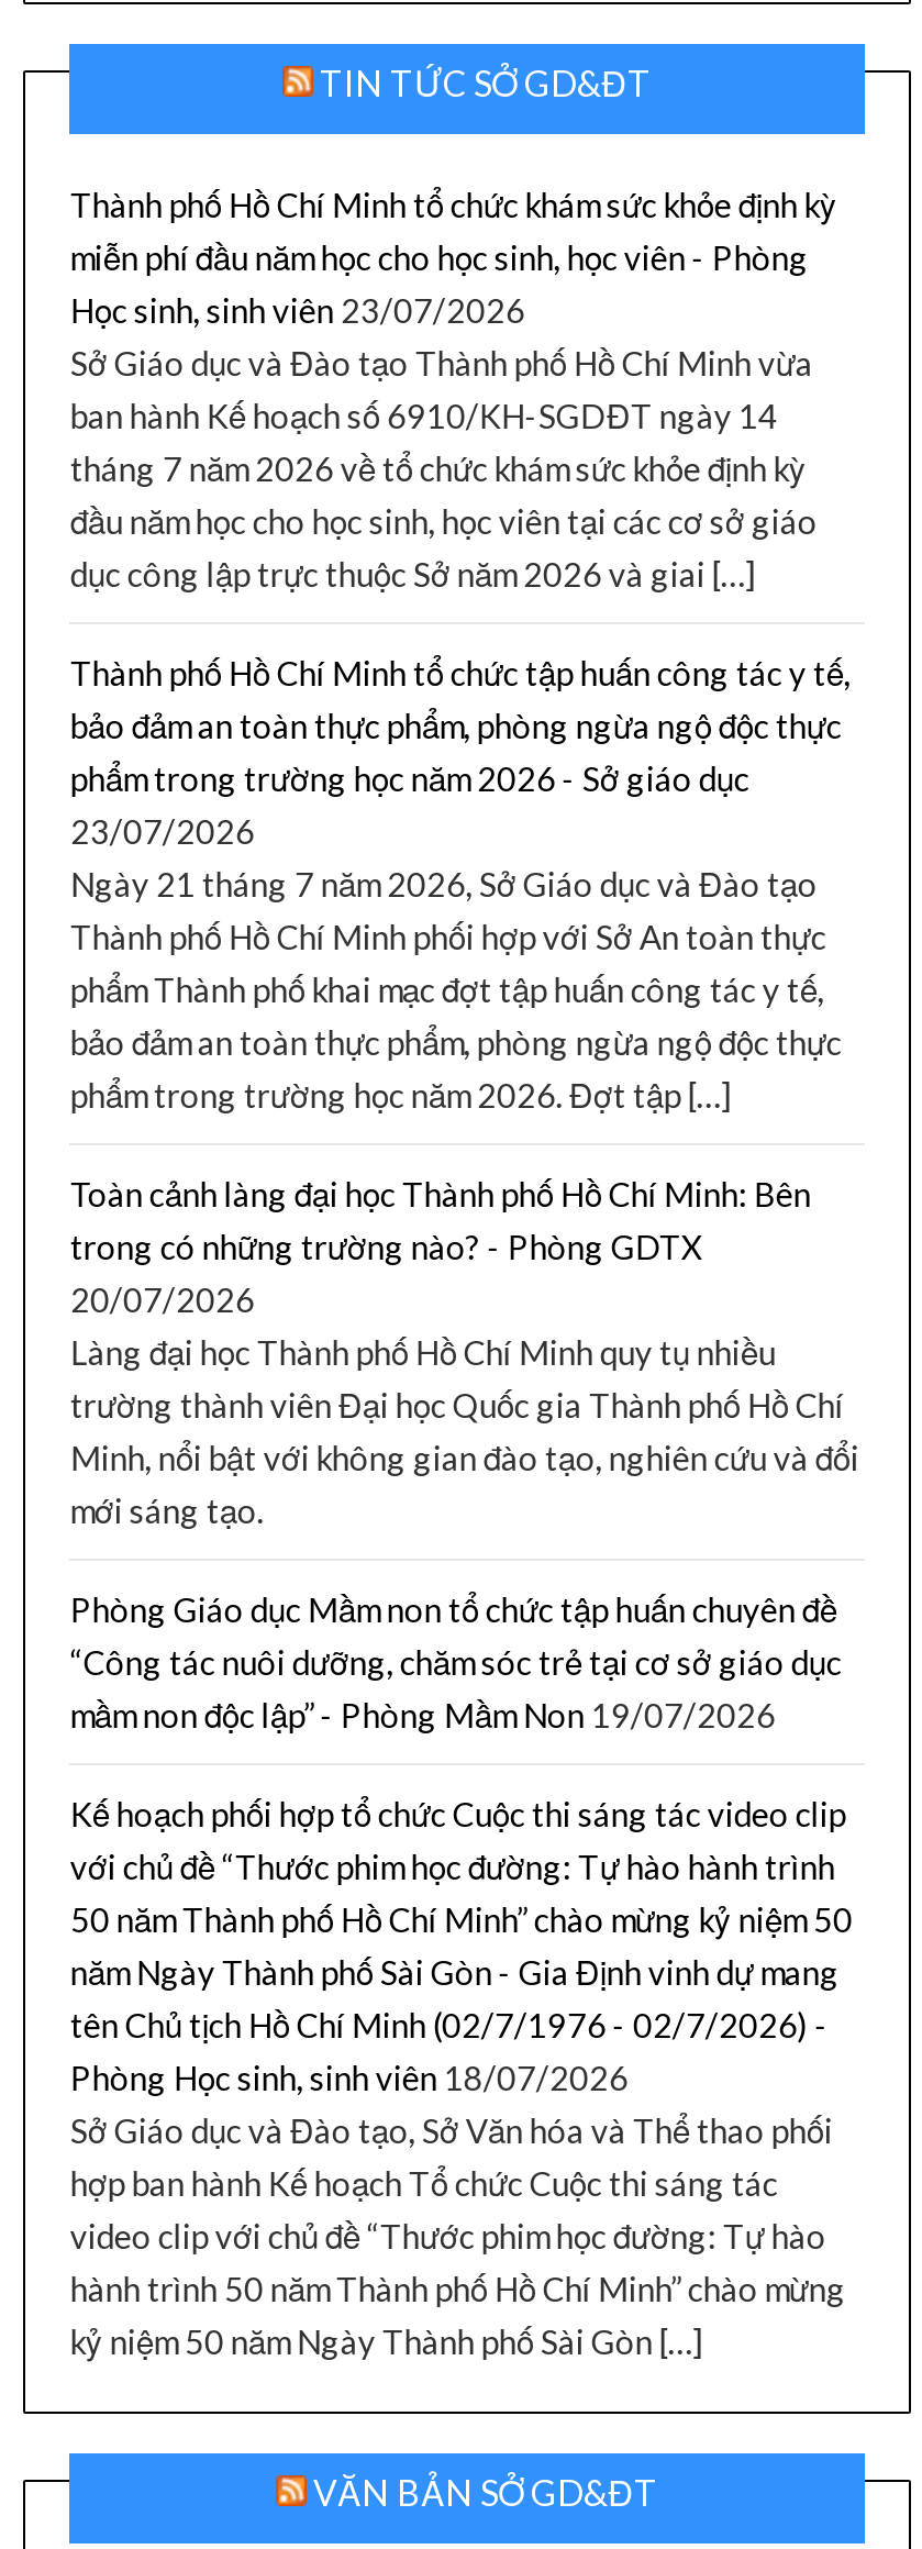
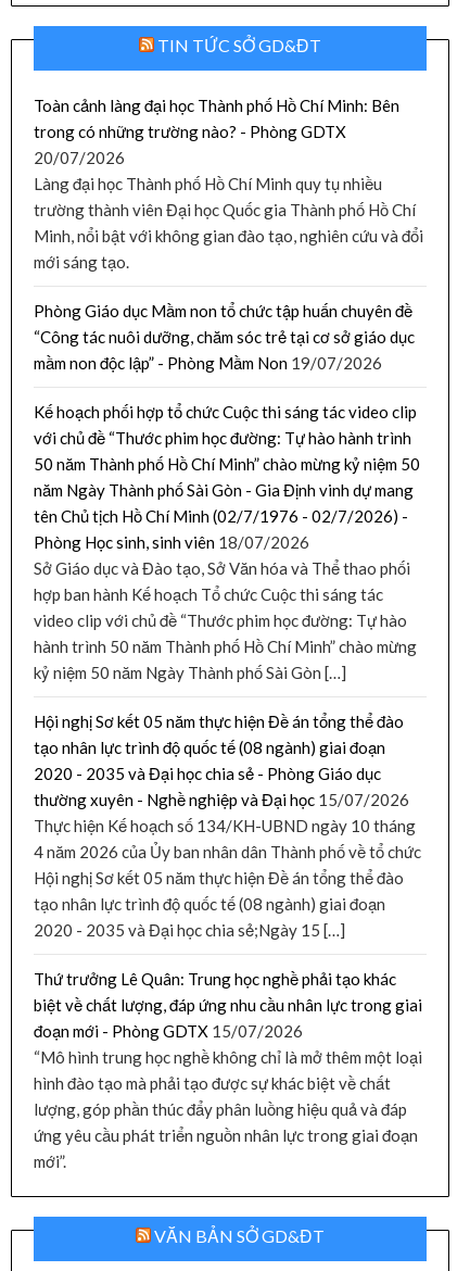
[70,184,850,1114] Thành phố Hồ Chí Minh tổ chức khám sức khỏe định kỳ | miễn phí đầu năm học cho học sinh, học viên - Phòng | Học sinh, sinh viên 23/07/2026 | Sở Giáo dục và Đào tạo Thành phố Hồ Chí Minh vừa | ban hành Kế hoạch số 6910/KH-SGDĐT ngày 14 | tháng 7 năm 2026 về tổ chức khám sức khỏe định kỳ | đầu năm học cho học sinh, học viên tại các cơ sở giáo | dục công lập trực thuộc Sở năm 2026 và giai […] | Thành phố Hồ Chí Minh tổ chức tập huấn công tác y tế, | bảo đảm an toàn thực phẩm, phòng ngừa ngộ độc thực | phẩm trong trường học năm 2026 - Sở giáo dục | 23/07/2026 | Ngày 21 tháng 7 năm 2026, Sở Giáo dục và Đào tạo | Thành phố Hồ Chí Minh phối hợp với Sở An toàn thực | phẩm Thành phố khai mạc đợt tập huấn công tác y tế, | bảo đảm an toàn thực phẩm, phòng ngừa ngộ độc thực | phẩm trong trường học năm 2026. Đợt tập […] -> none
moved [70,1173,859,2361] -> [34,95,424,682]: Toàn cảnh làng đại học Thành phố Hồ Chí Minh: Bên | trong có những trường nào? - Phòng GDTX | 20/07/2026 | ... | hành trình 50 năm Thành phố Hồ Chí Minh” chào mừng | kỷ niệm 50 năm Ngày Thành phố Sài Gòn […]
none -> [34,711,423,1171] Hội nghị Sơ kết 05 năm thực hiện Đề án tổng thể đào | tạo nhân lực trình độ quốc tế (08 ngành) giai đoạn | 2020 - 2035 và Đại học chia sẻ - Phòng Giáo dục | thường xuyên - Nghề nghiệp và Đại học 15/07/2026 | Thực hiện Kế hoạch số 134/KH-UBND ngày 10 tháng | 4 năm 2026 của Ủy ban nhân dân Thành phố về tổ chức | Hội nghị Sơ kết 05 năm thực hiện Đề án tổng thể đào | tạo nhân lực trình độ quốc tế (08 ngành) giai đoạn | 2020 - 2035 và Đại học chia sẻ;Ngày 15 […] | Thứ trưởng Lê Quân: Trung học nghề phải tạo khác | biệt về chất lượng, đáp ứng nhu cầu nhân lực trong giai | đoạn mới - Phòng GDTX 15/07/2026 | “Mô hình trung học nghề không chỉ là mở thêm một loại | hình đào tạo mà phải tạo được sự khác biệt về chất | lượng, góp phần thúc đẩy phân luồng hiệu quả và đáp | ứng yêu cầu phát triển nguồn nhân lực trong giai đoạn | mới”.

